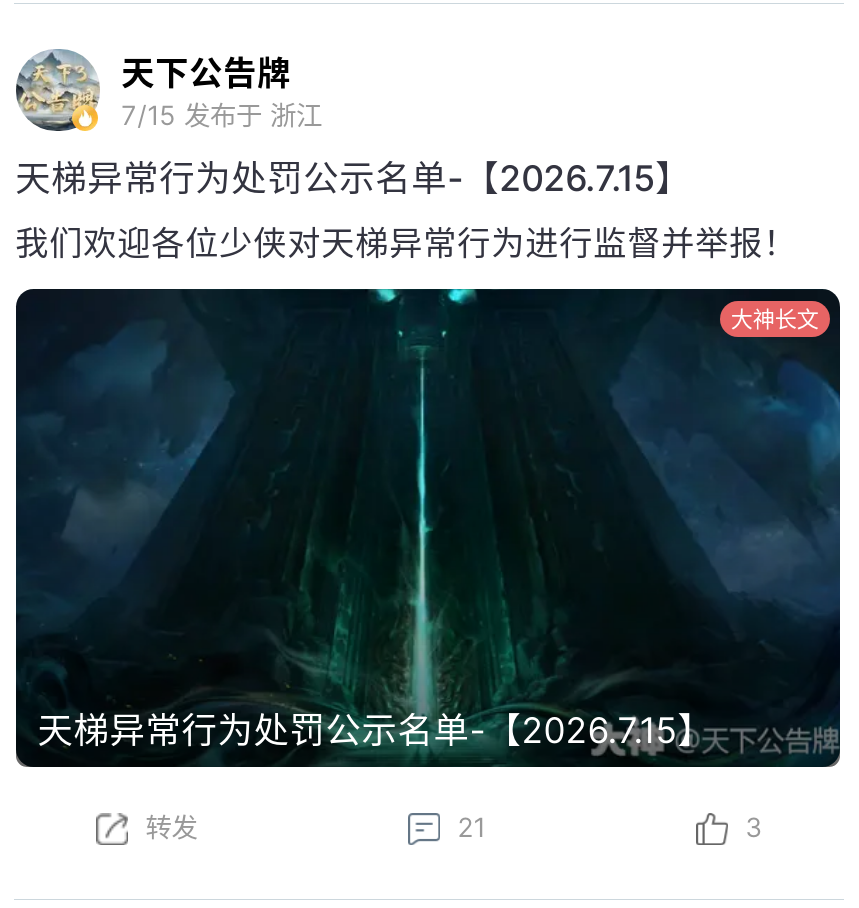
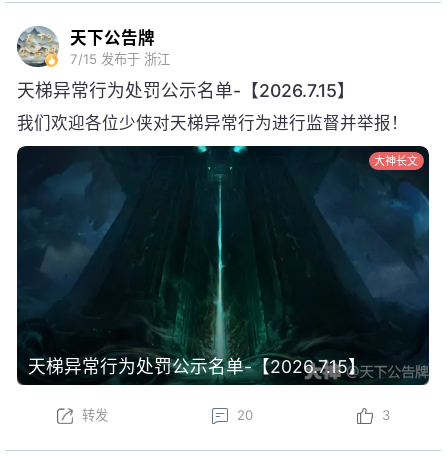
[457,811,485,843] 21 -> [237,407,253,423] 20

